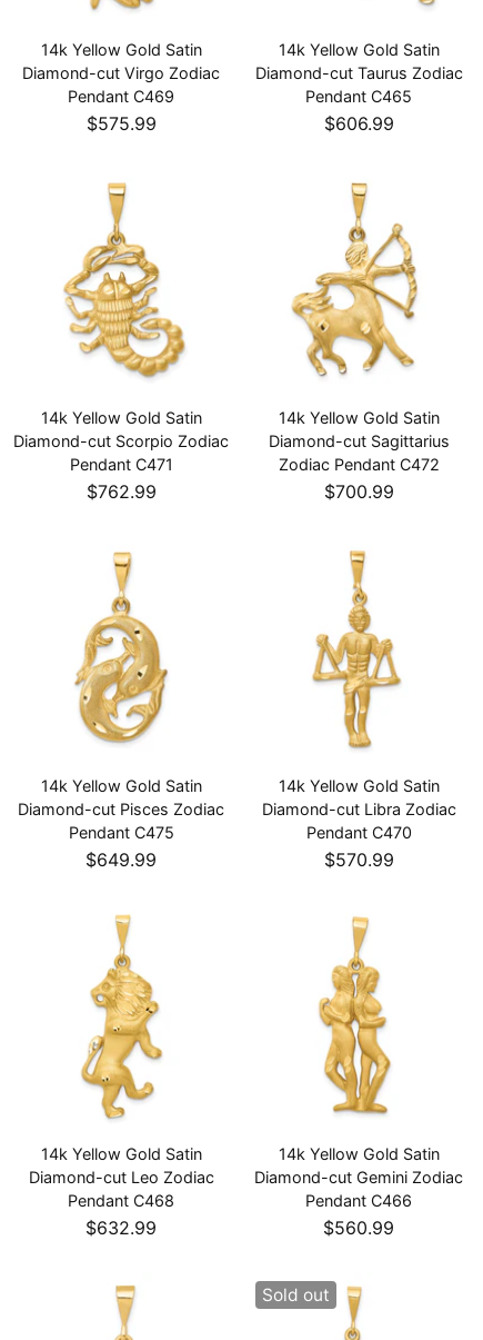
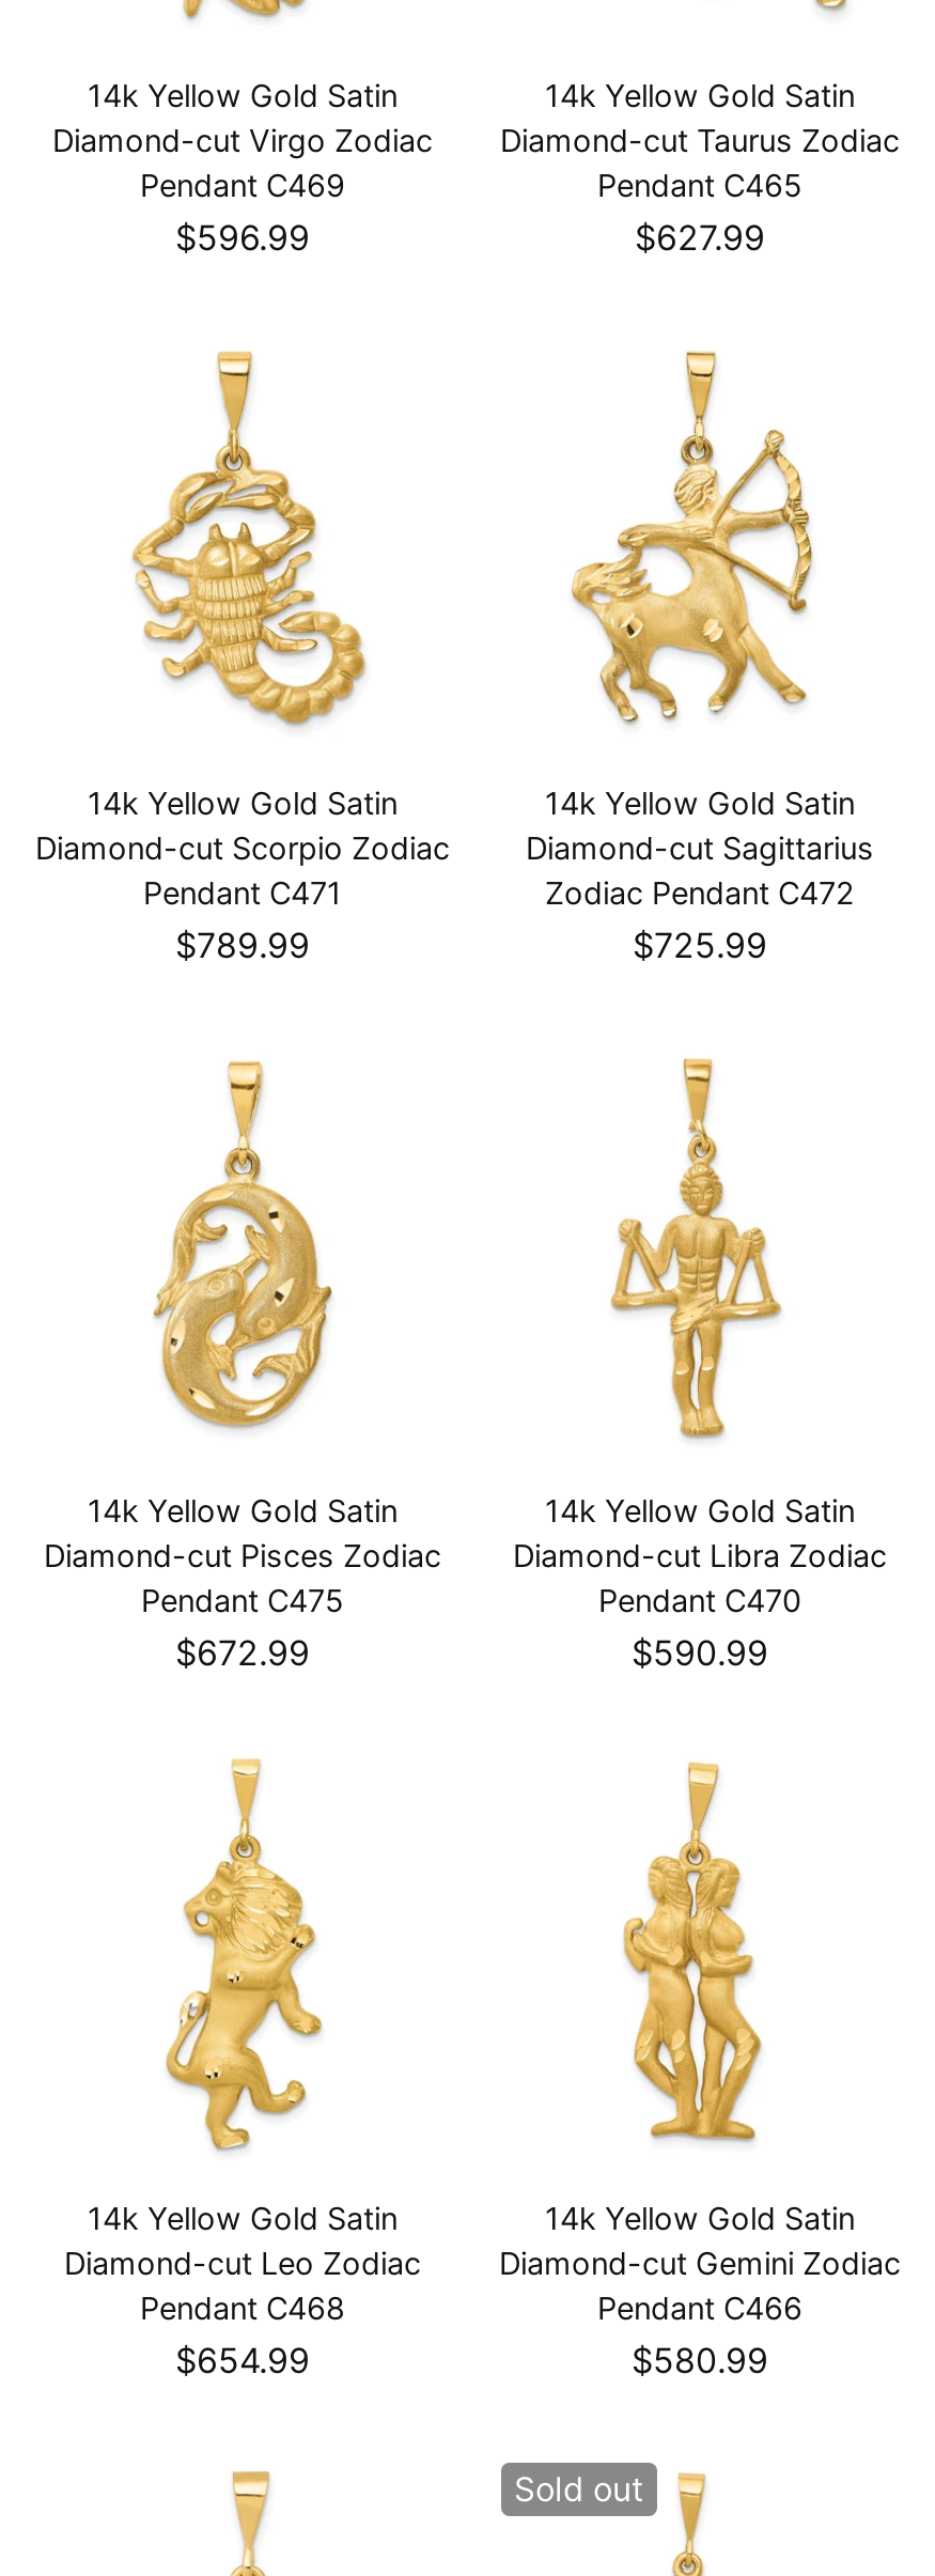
[86,112,156,135] $575.99 -> [175,216,310,259] $596.99
[324,112,394,135] $606.99 -> [635,216,765,259] $627.99
[86,480,156,503] $762.99 -> [175,924,310,966] $789.99
[324,480,394,503] $700.99 -> [633,924,767,966] $725.99
[85,848,157,871] $649.99 -> [175,1631,310,1674] $672.99
[324,848,394,871] $570.99 -> [632,1631,768,1674] $590.99
[85,1217,157,1239] $632.99 -> [175,2339,310,2381] $654.99
[323,1217,394,1239] $560.99 -> [632,2339,768,2381] $580.99

